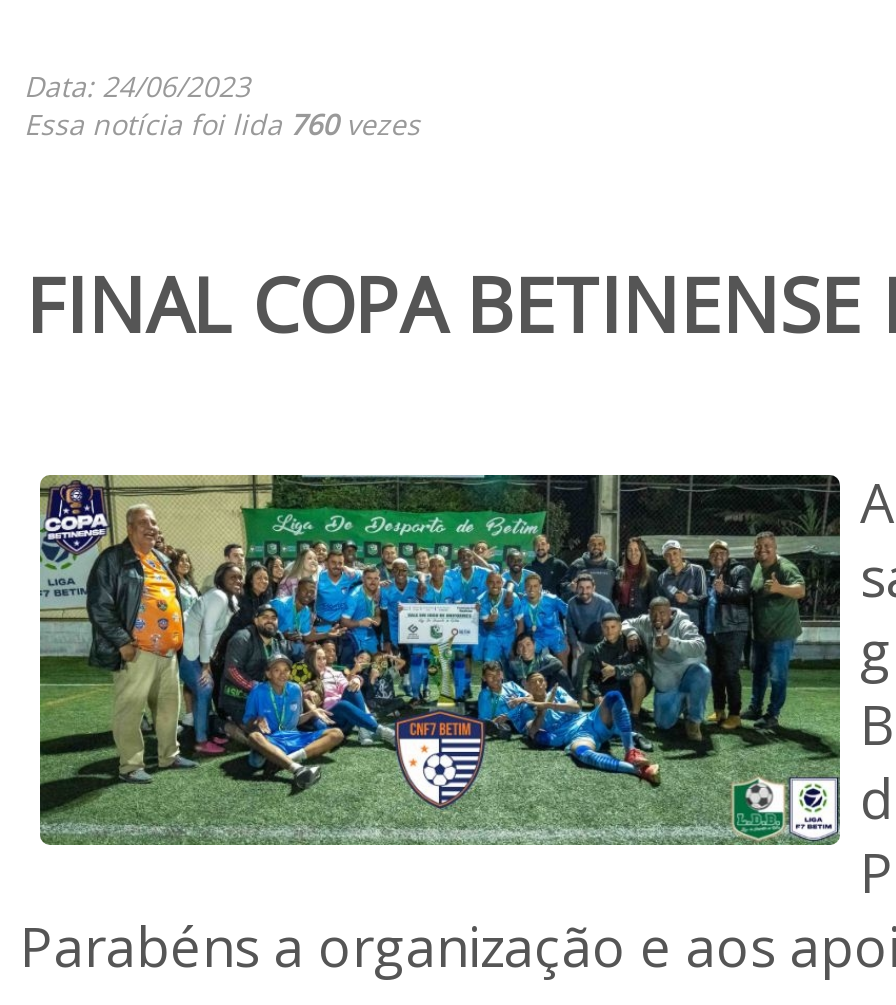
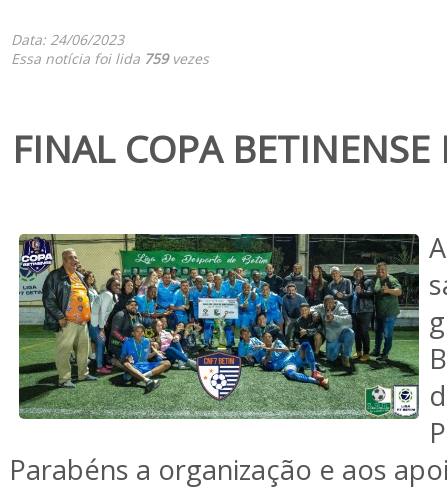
[24,105,420,143] Essa notícia foi lida 760 vezes -> [11,49,209,68] Essa notícia foi lida 759 vezes

